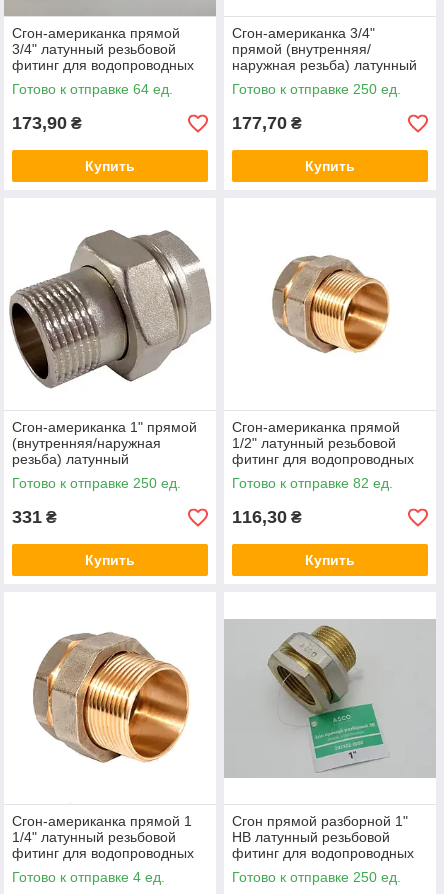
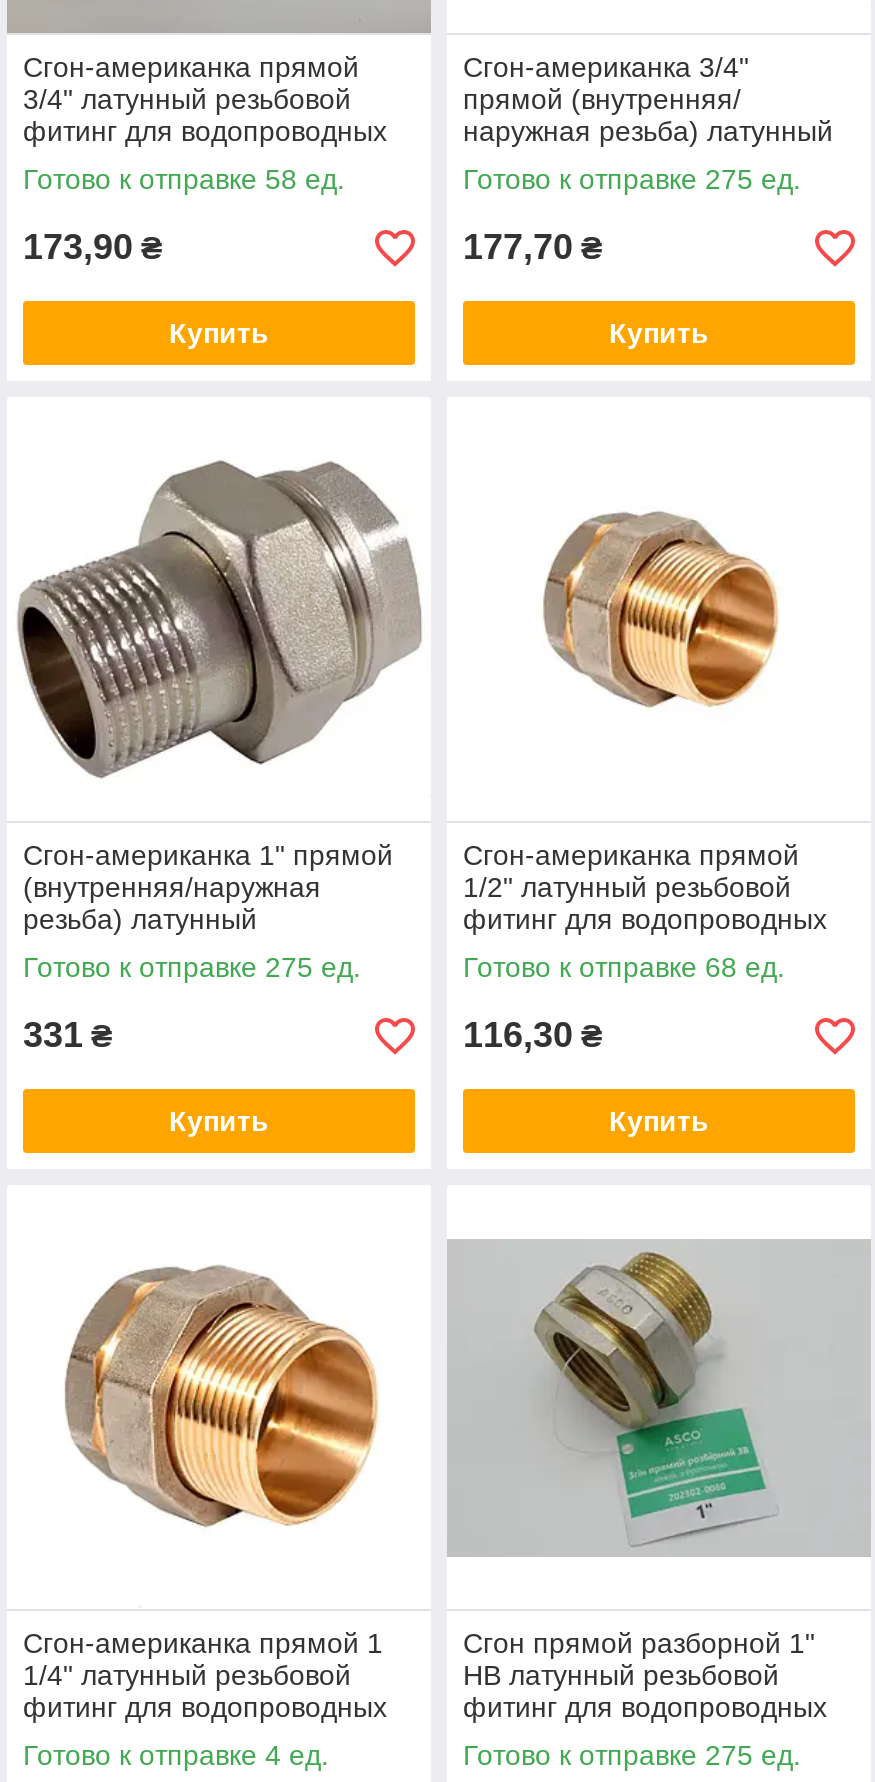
[12,81,173,97] Готово к отправке 64 ед. -> [23,163,345,195] Готово к отправке 58 ед.
[232,81,401,97] Готово к отправке 250 ед. -> [463,163,801,195] Готово к отправке 275 ед.
[12,475,181,491] Готово к отправке 250 ед. -> [23,951,361,983] Готово к отправке 275 ед.
[232,475,393,491] Готово к отправке 82 ед. -> [463,951,785,983] Готово к отправке 68 ед.
[232,869,401,885] Готово к отправке 250 ед. -> [463,1739,801,1771] Готово к отправке 275 ед.

